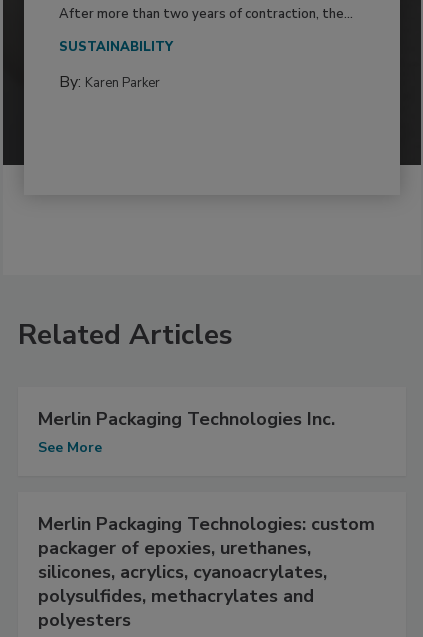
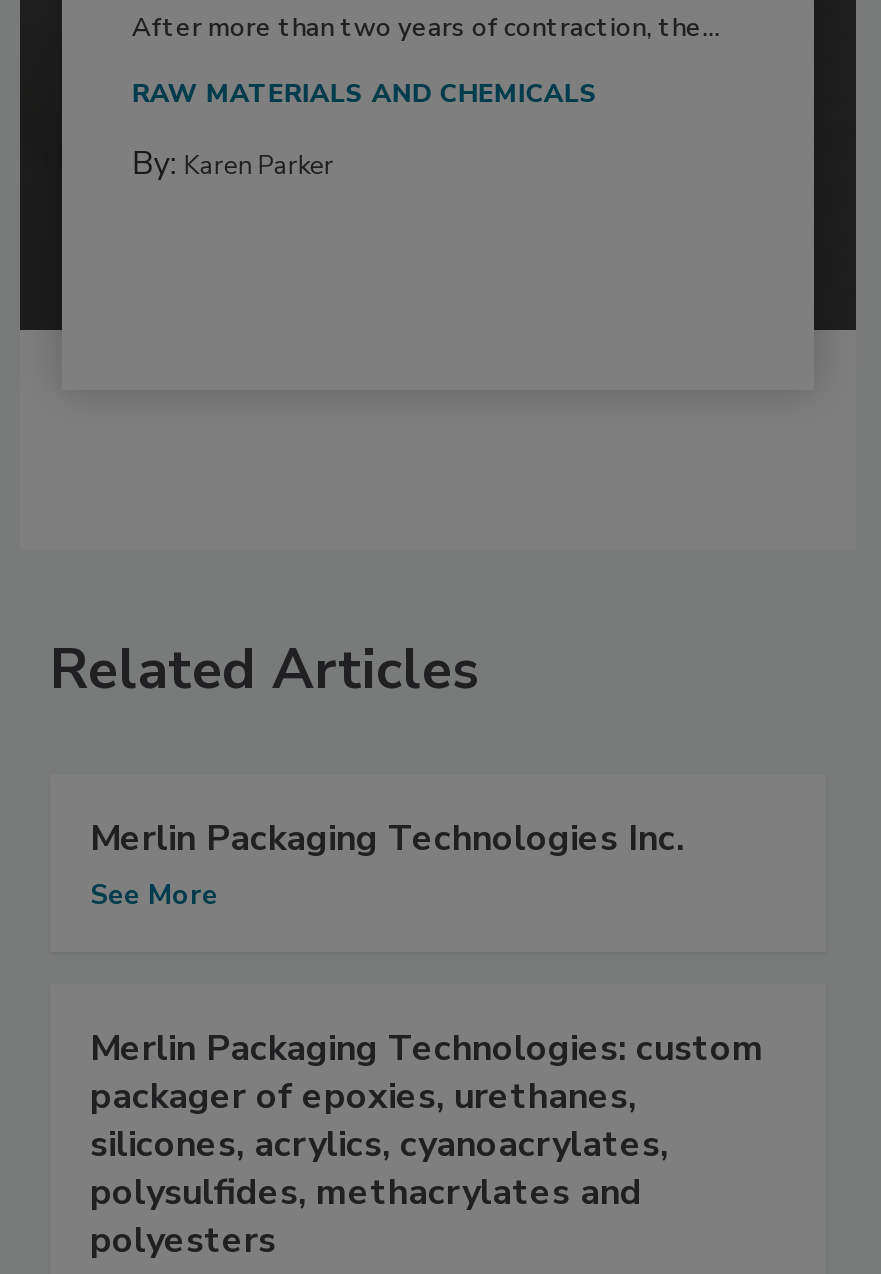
[59,38,173,56] SUSTAINABILITY -> [132,77,598,113] RAW MATERIALS AND CHEMICALS

